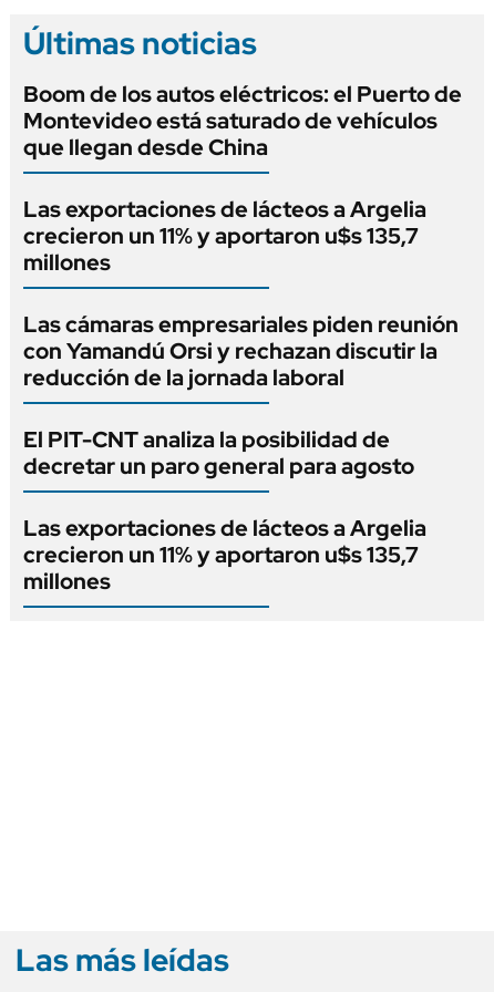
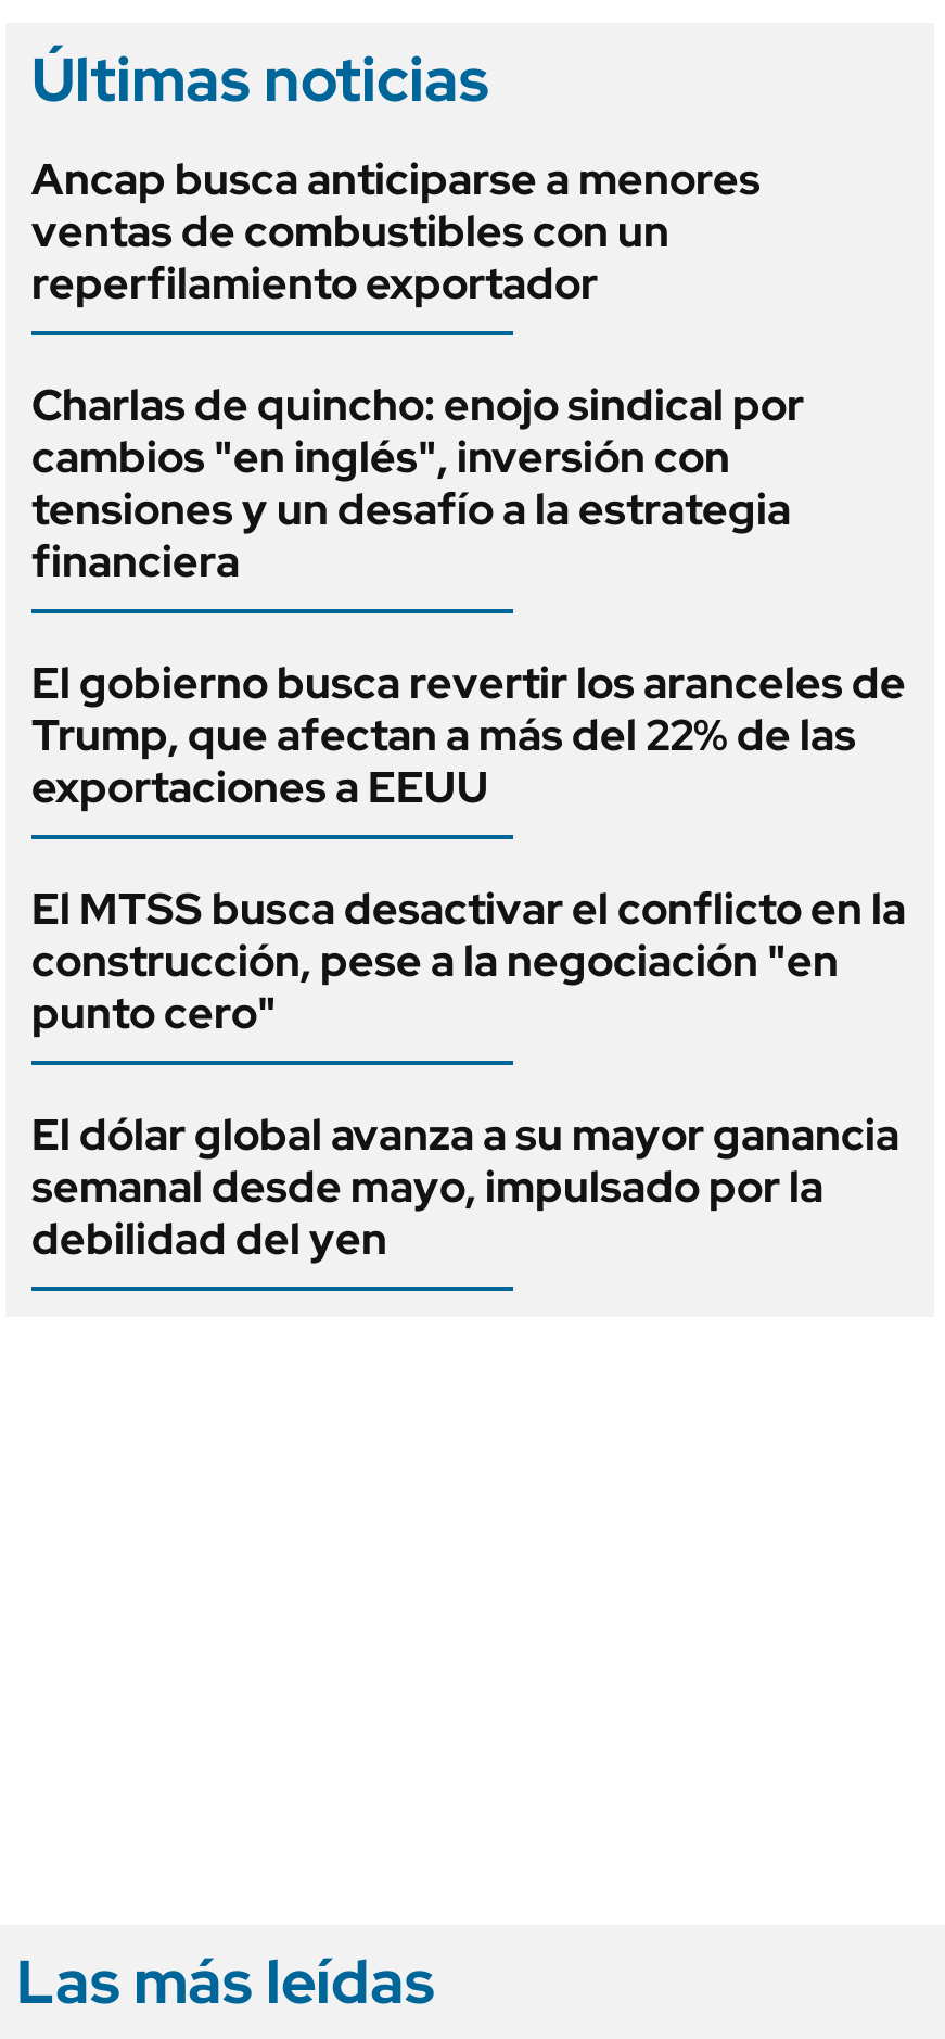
[23,80,462,162] Boom de los autos eléctricos: el Puerto de | Montevideo está saturado de vehículos | que llegan desde China -> [31,152,761,312] Ancap busca anticiparse a menores | ventas de combustibles con un | reperfilamiento exportador
[23,195,426,277] Las exportaciones de lácteos a Argelia | crecieron un 11% y aportaron u$s 135,7 | millones -> [31,378,804,590] Charlas de quincho: enojo sindical por | cambios "en inglés", inversión con | tensiones y un desafío a la estrategia | financiera
[23,310,459,392] Las cámaras empresariales piden reunión | con Yamandú Orsi y rechazan discutir la | reducción de la jornada laboral -> [31,656,906,816] El gobierno busca revertir los aranceles de | Trump, que afectan a más del 22% de las | exportaciones a EEUU
[23,426,414,481] El PIT-CNT analiza la posibilidad de | decretar un paro general para agosto -> [31,881,906,1042] El MTSS busca desactivar el conflicto en la | construcción, pese a la negociación "en | punto cero"
[23,514,426,596] Las exportaciones de lácteos a Argelia | crecieron un 11% y aportaron u$s 135,7 | millones -> [31,1107,899,1268] El dólar global avanza a su mayor ganancia | semanal desde mayo, impulsado por la | debilidad del yen

